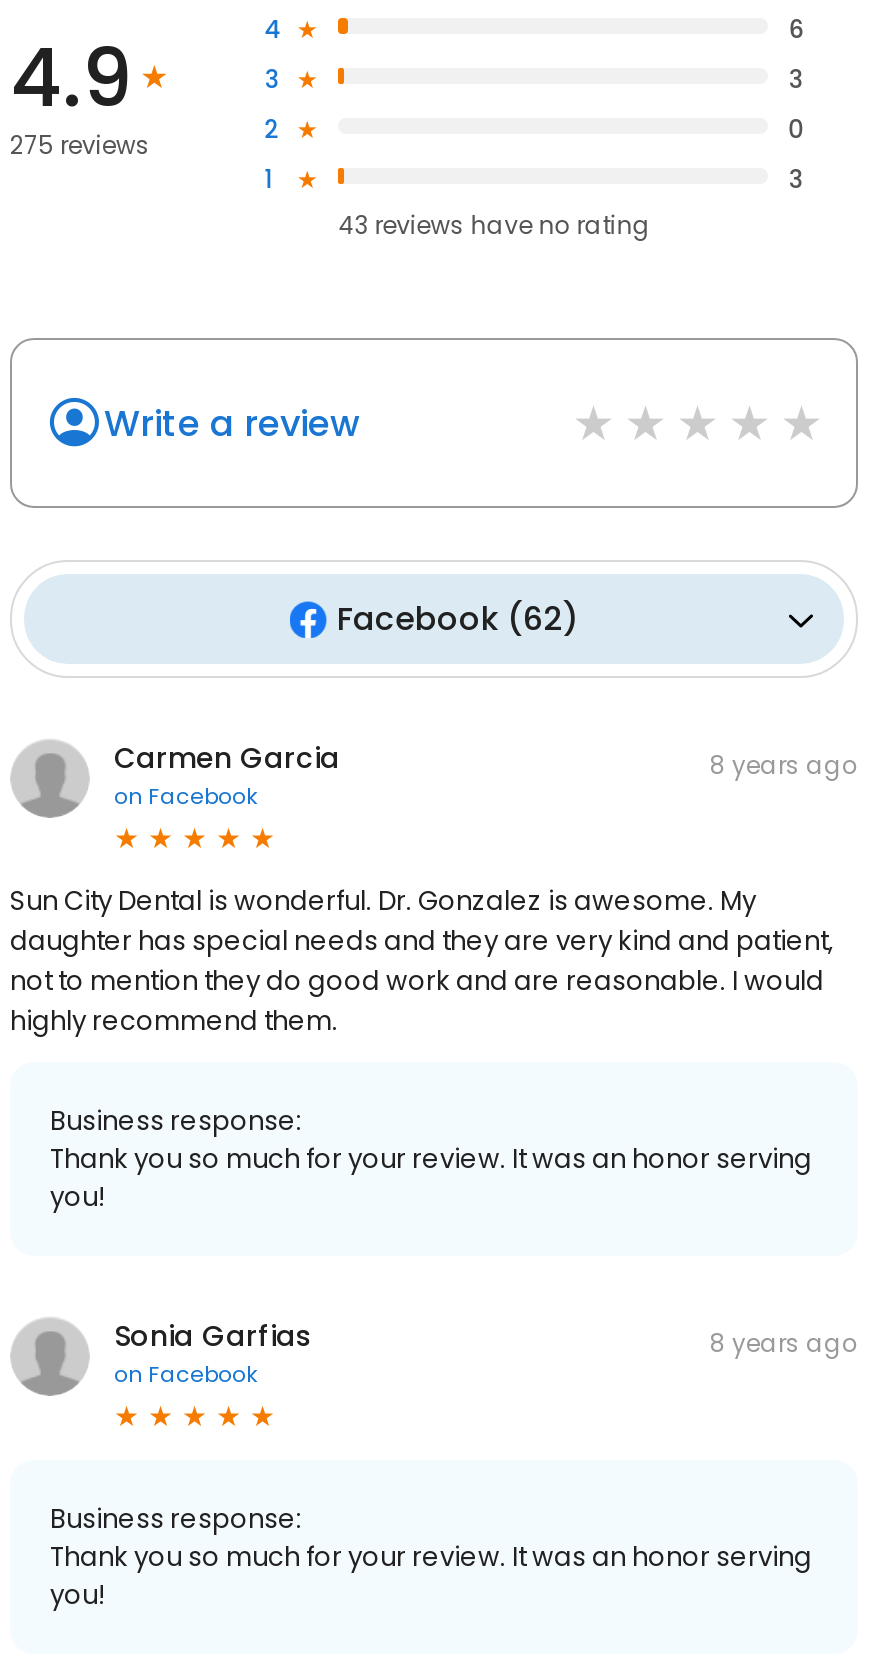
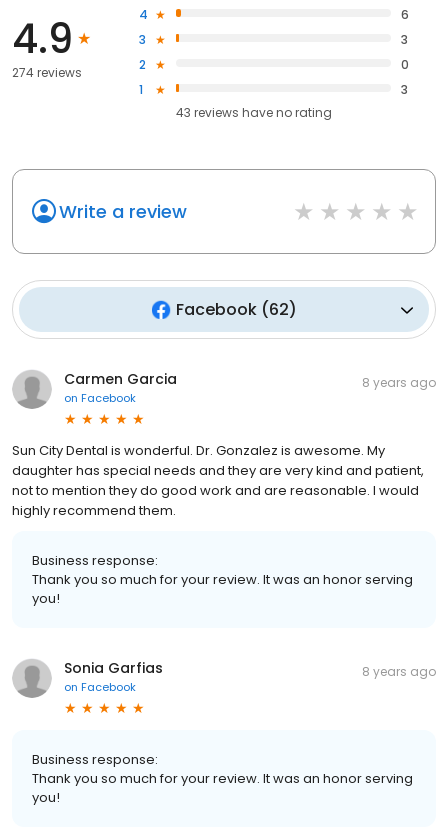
[10,128,150,162] 275 reviews -> [12,64,82,81] 274 reviews

